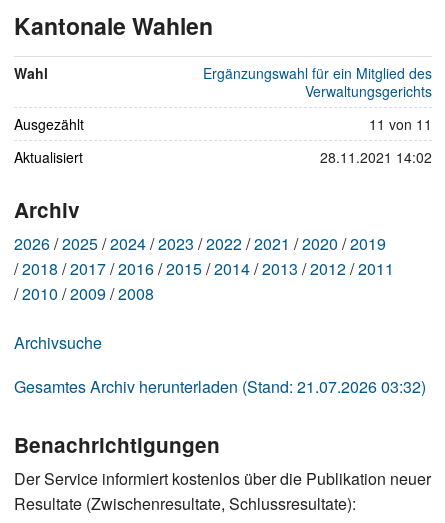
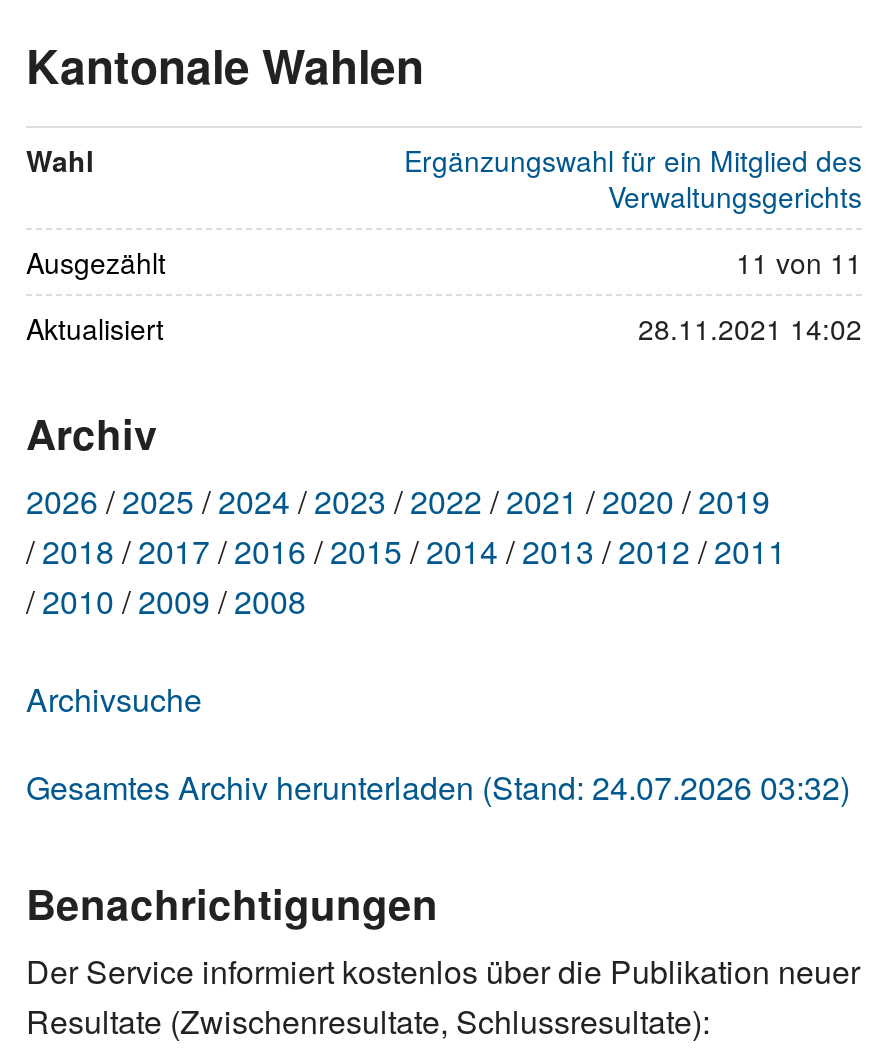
[14,375,426,398] Gesamtes Archiv herunterladen (Stand: 21.07.2026 03:32) -> [26,764,850,810] Gesamtes Archiv herunterladen (Stand: 24.07.2026 03:32)

